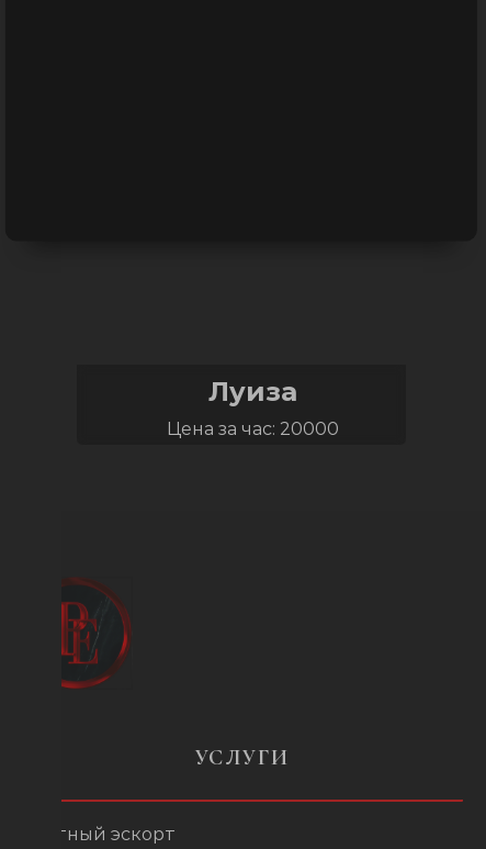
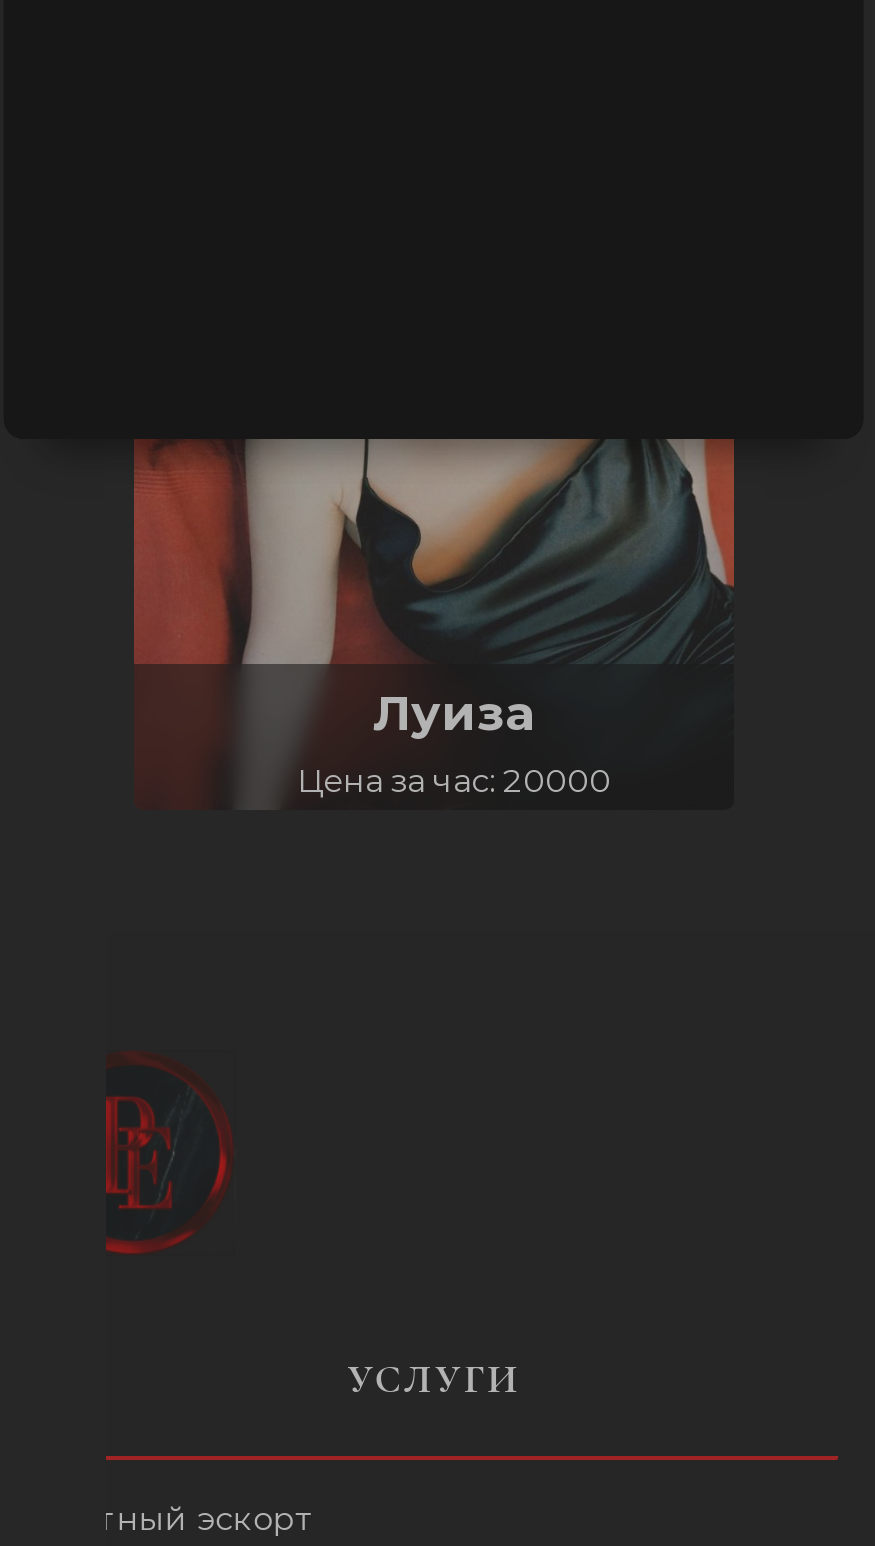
none -> [132,438,736,810] [image]

